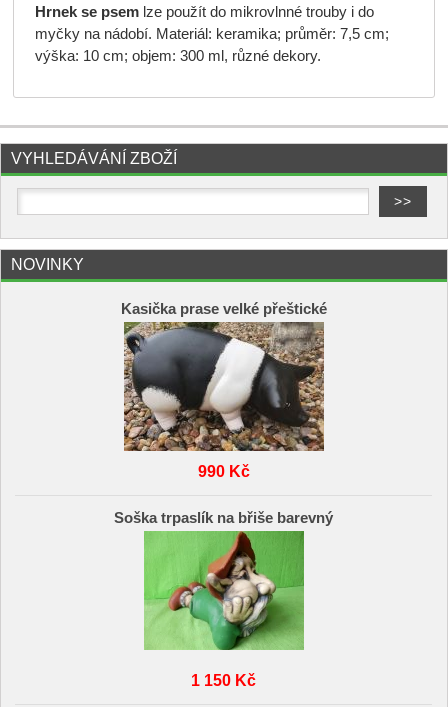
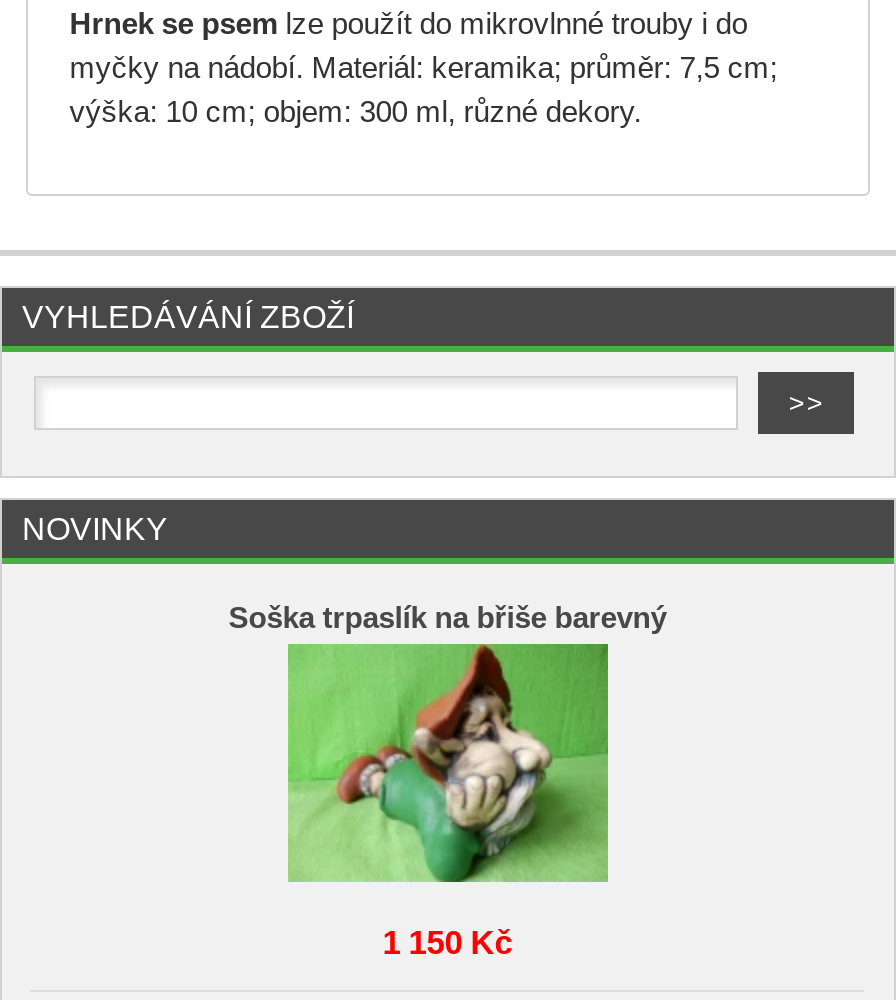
[121,301,327,317] Kasička prase velké přeštické -> none
[123,325,325,480] [image] | 990 Kč -> none

